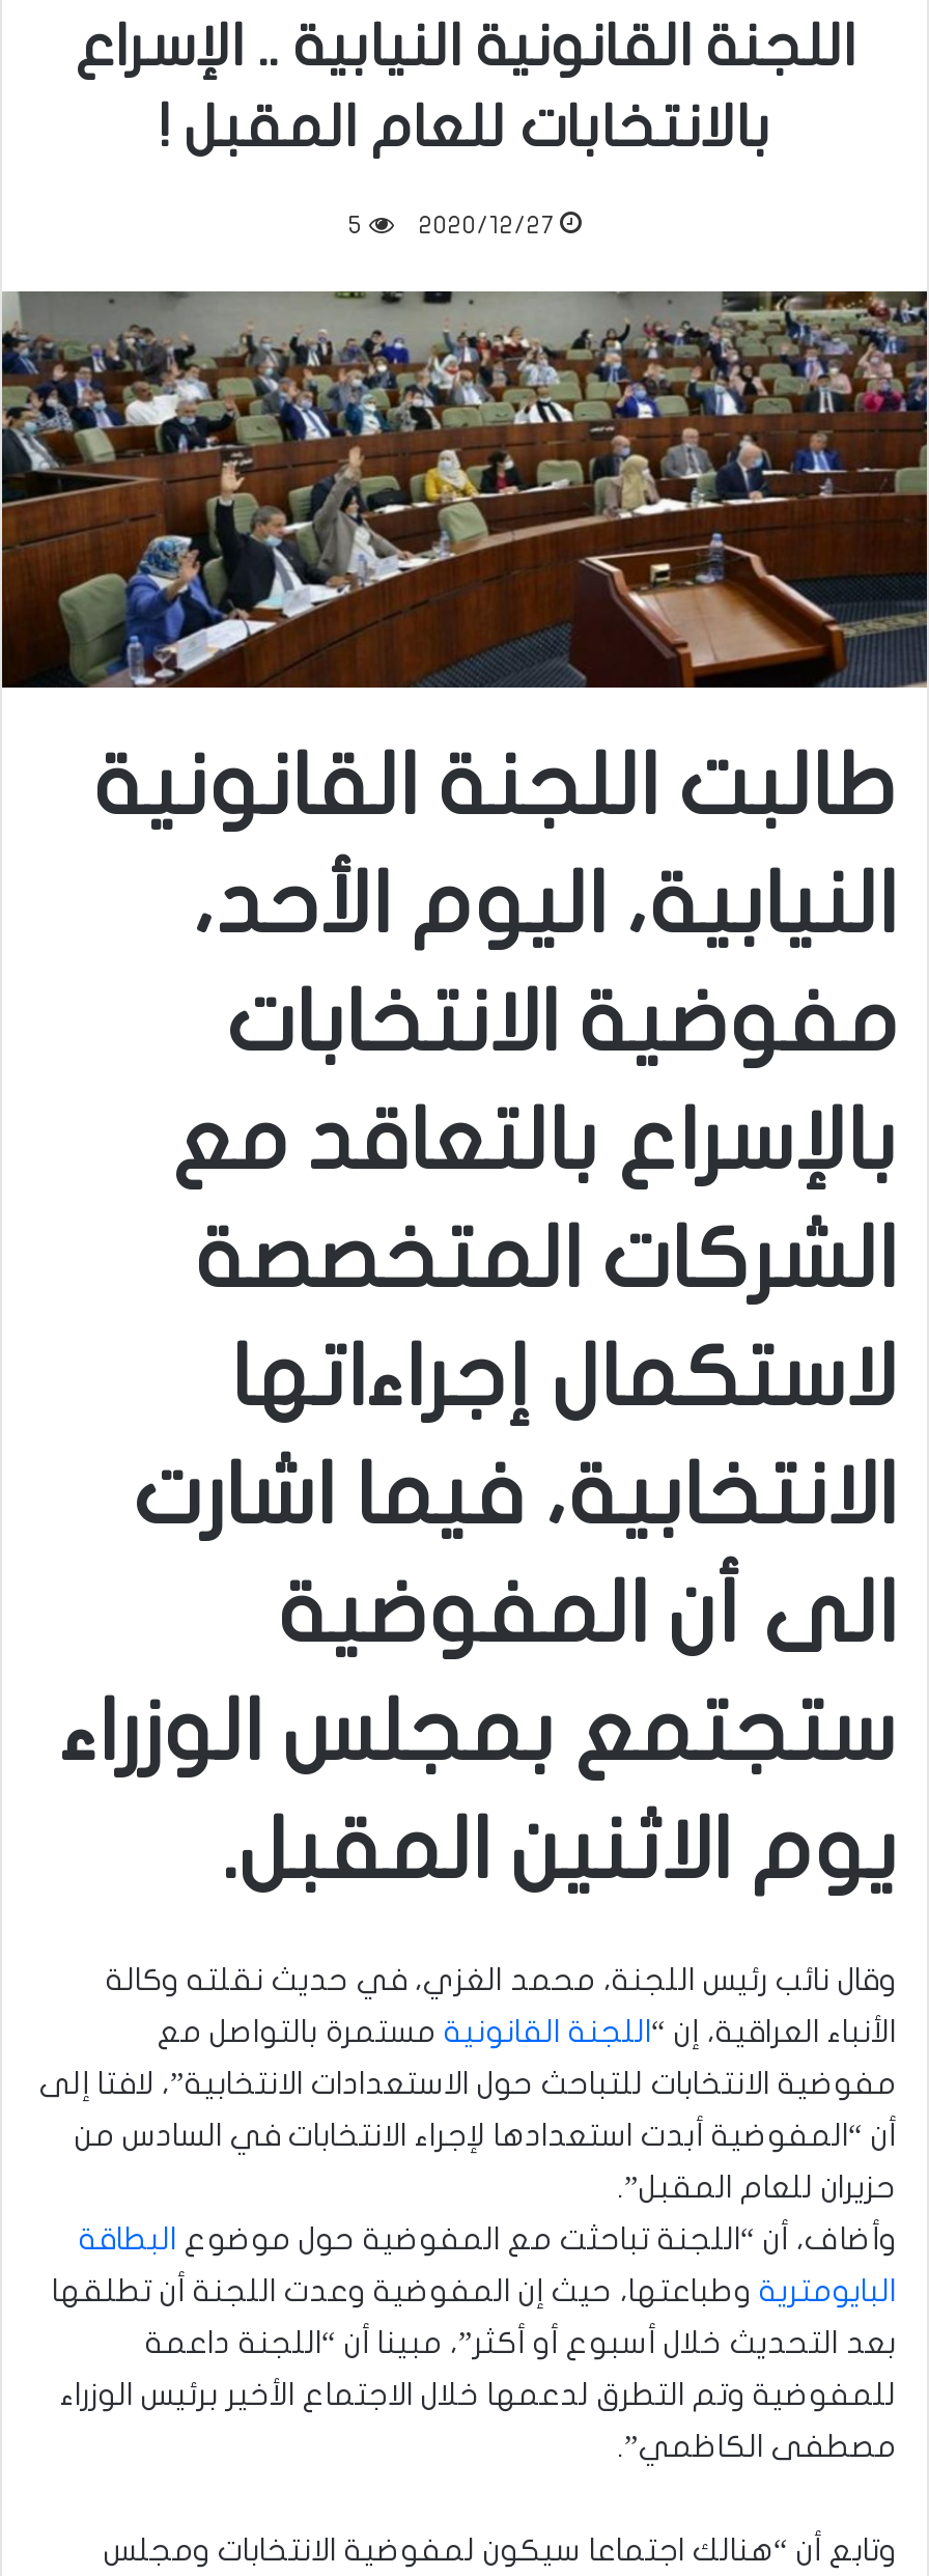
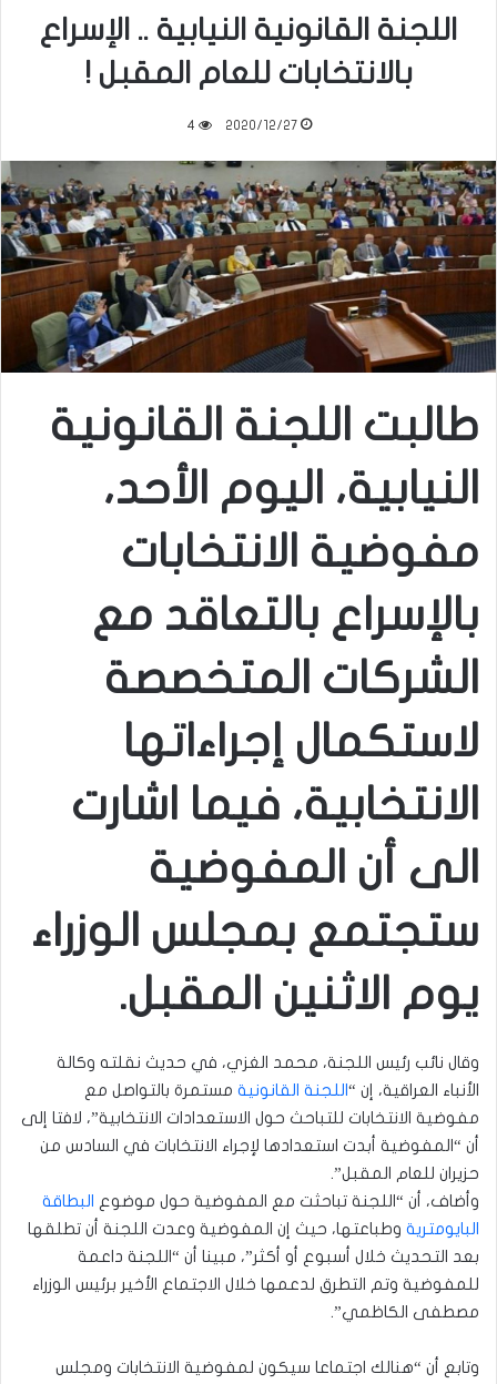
[348,212,363,237] 5 -> [186,119,195,132] 4

